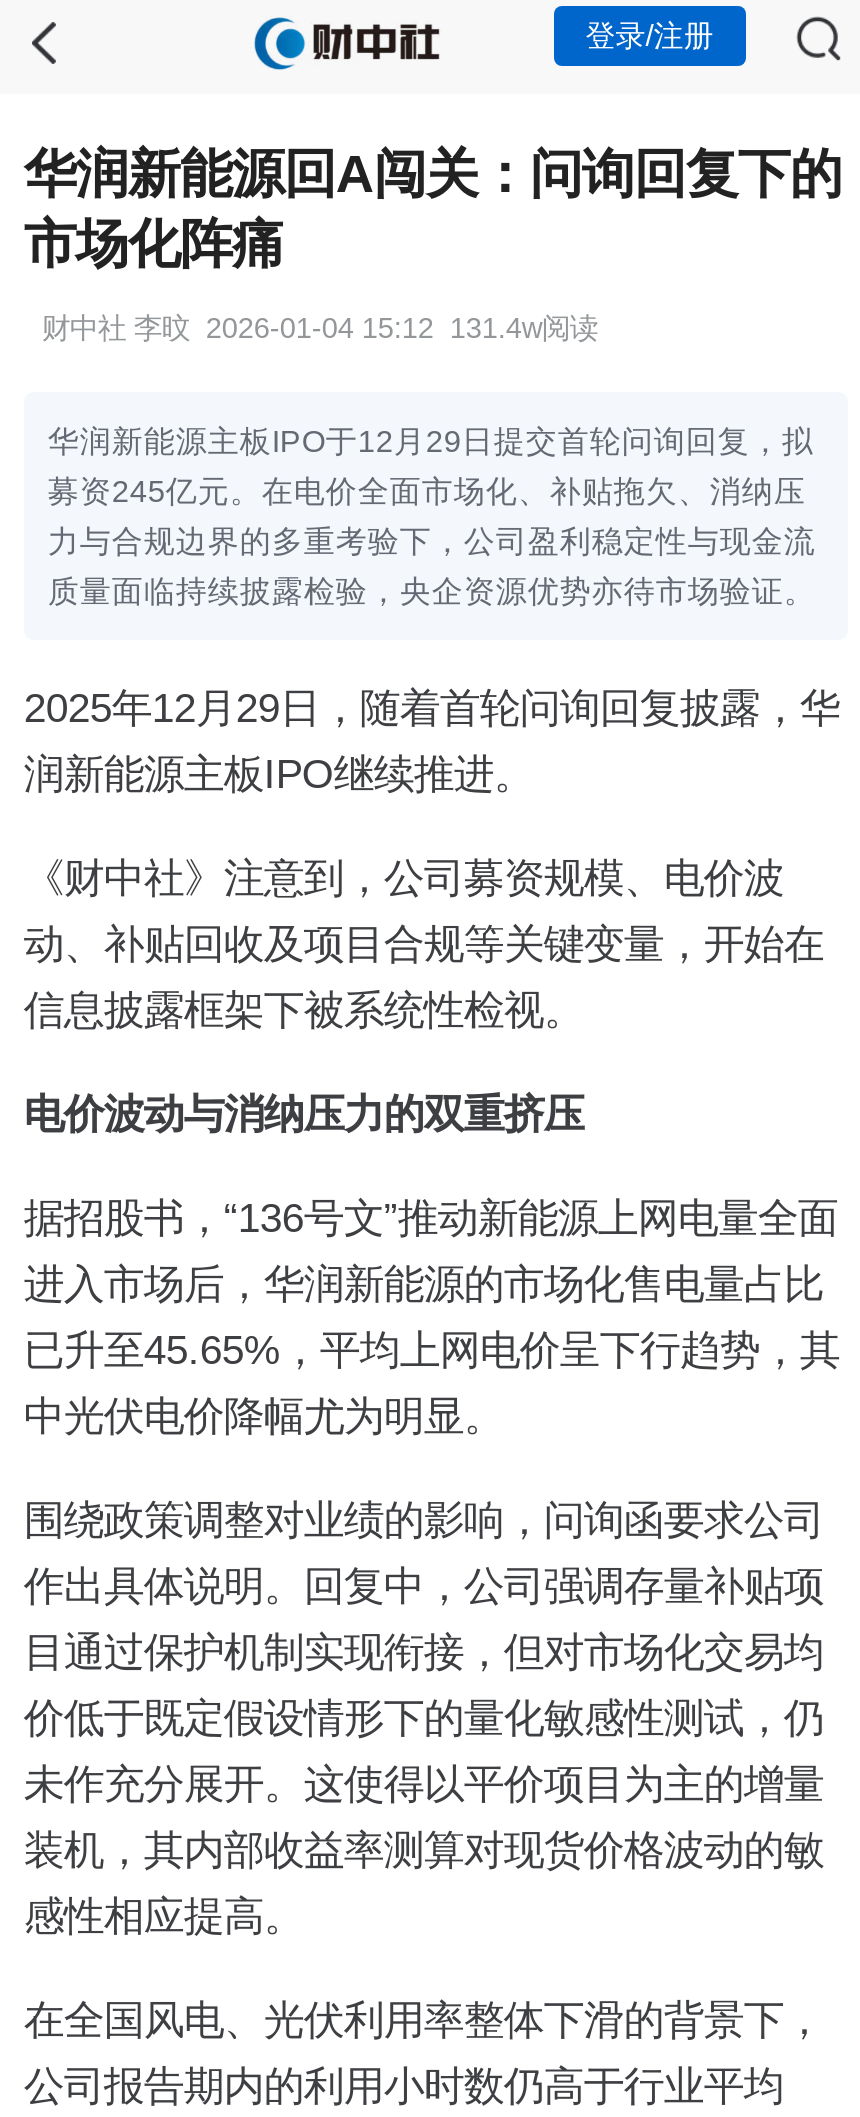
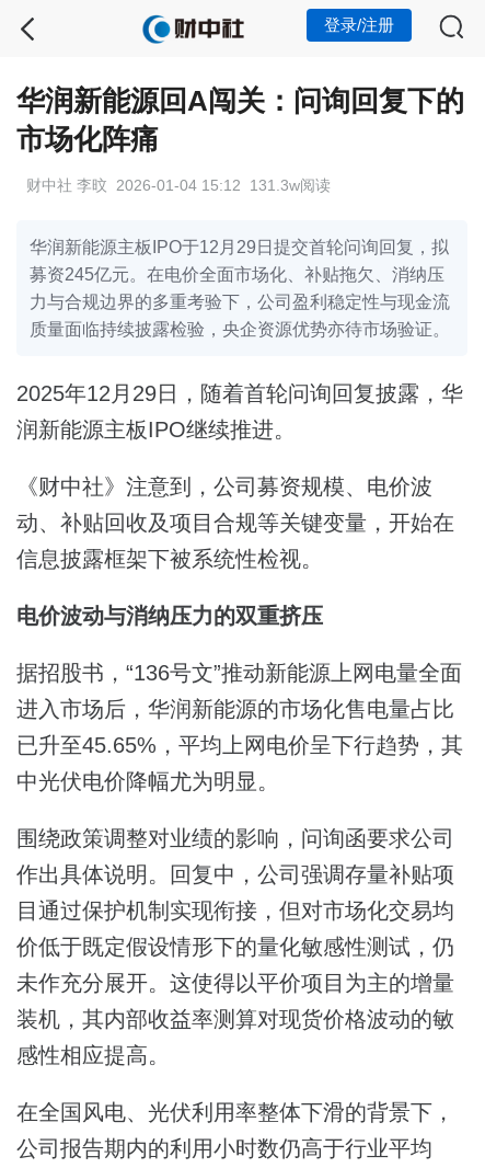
[34,312,598,344] 财中社 李旼 2026-01-04 15:12 131.4w阅读 -> [22,177,331,194] 财中社 李旼 2026-01-04 15:12 131.3w阅读

